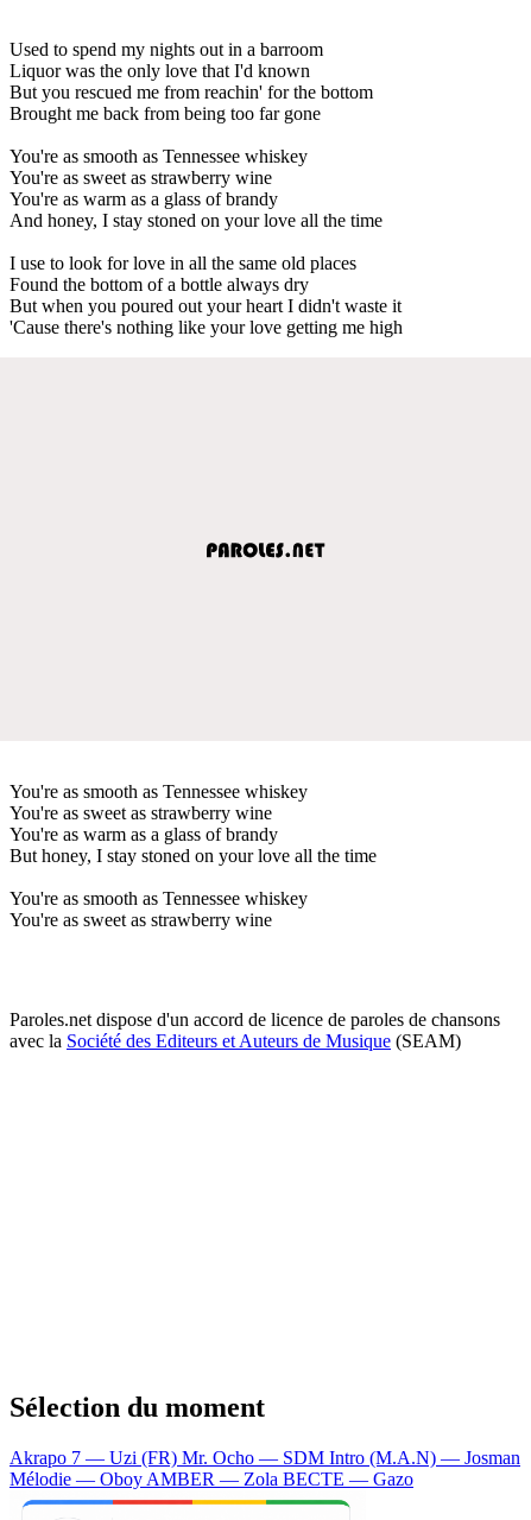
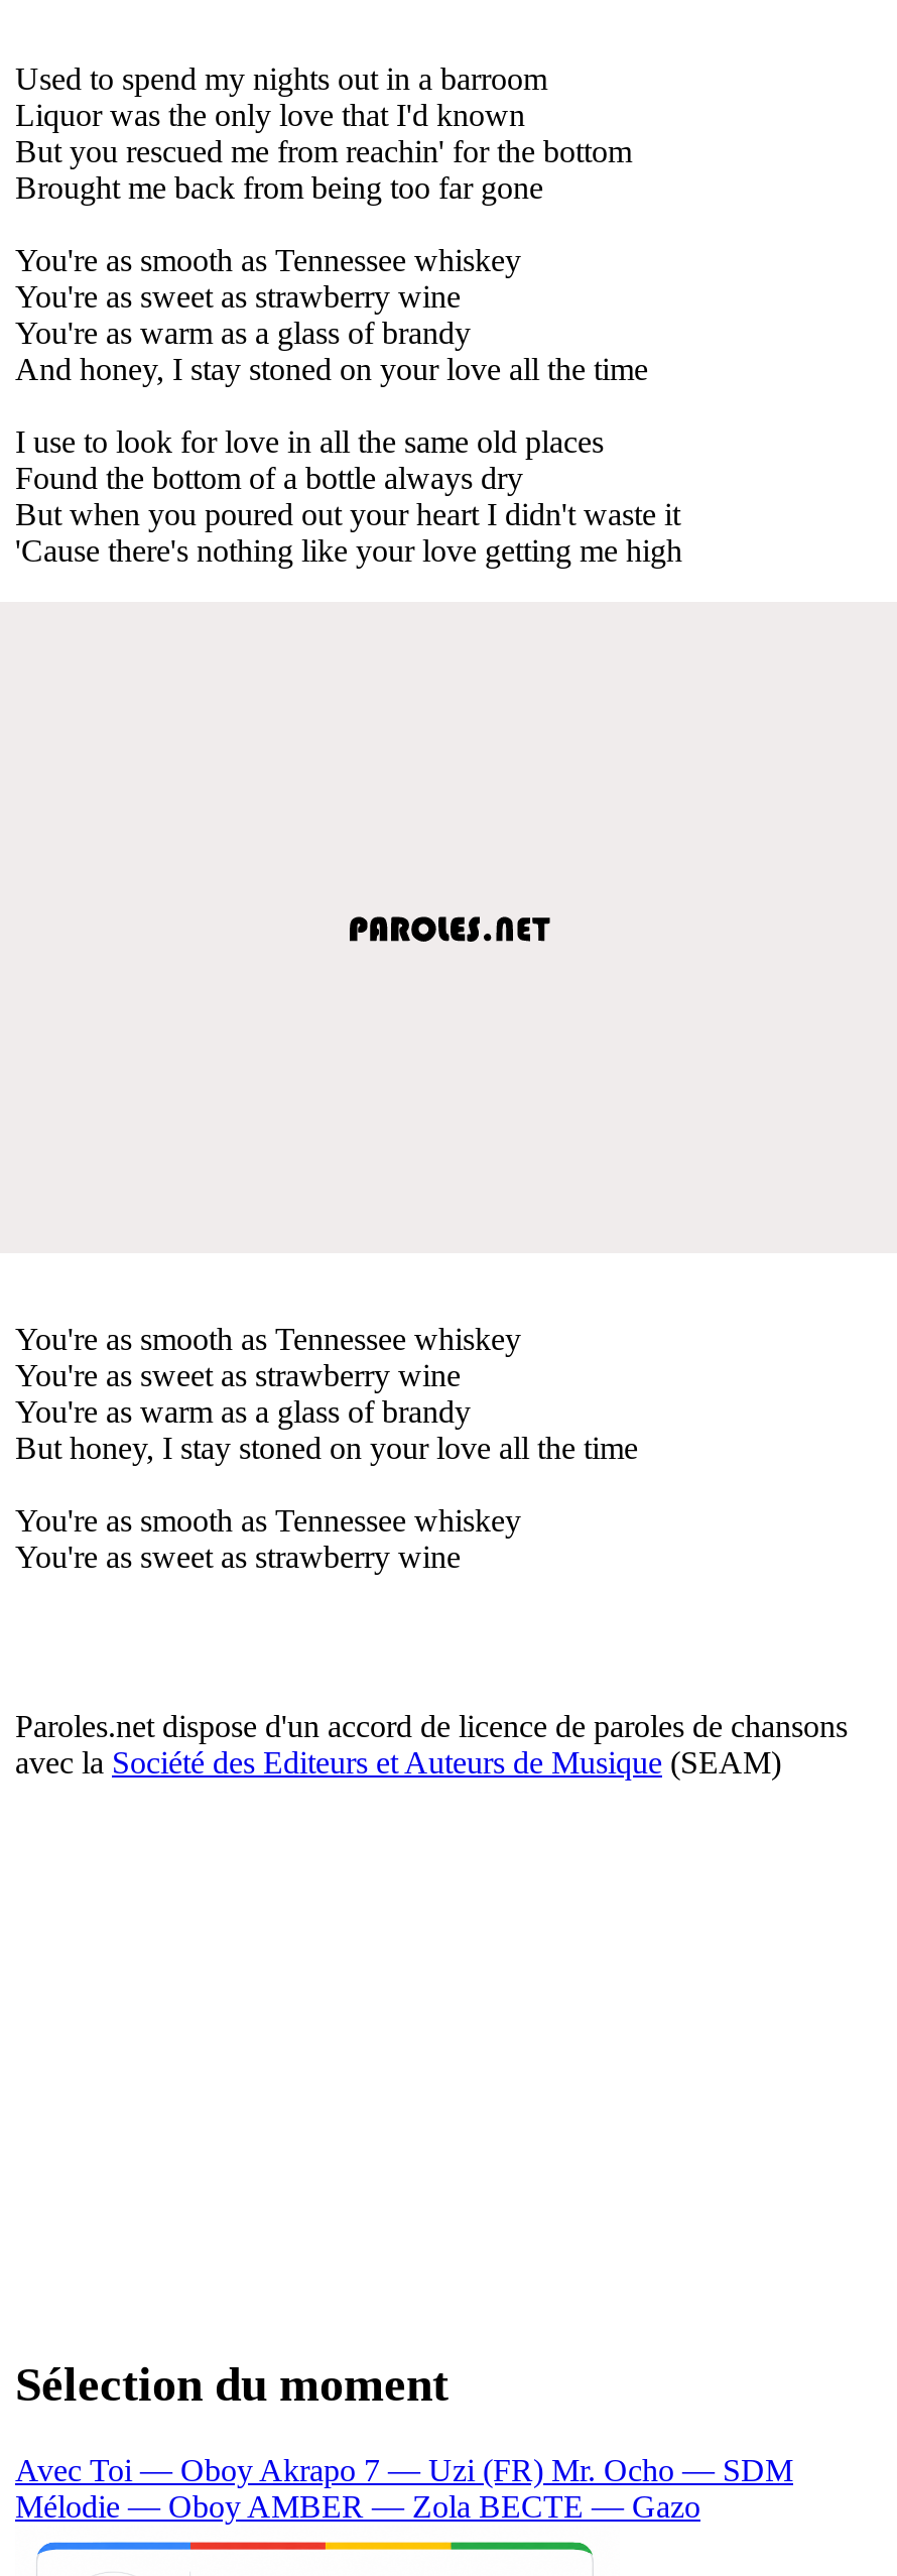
[10,1447,520,1467] Akrapo 7 — Uzi (FR) Mr. Ocho — SDM Intro (M.A.N) — Josman -> [15,2452,793,2486] Avec Toi — Oboy Akrapo 7 — Uzi (FR) Mr. Ocho — SDM

